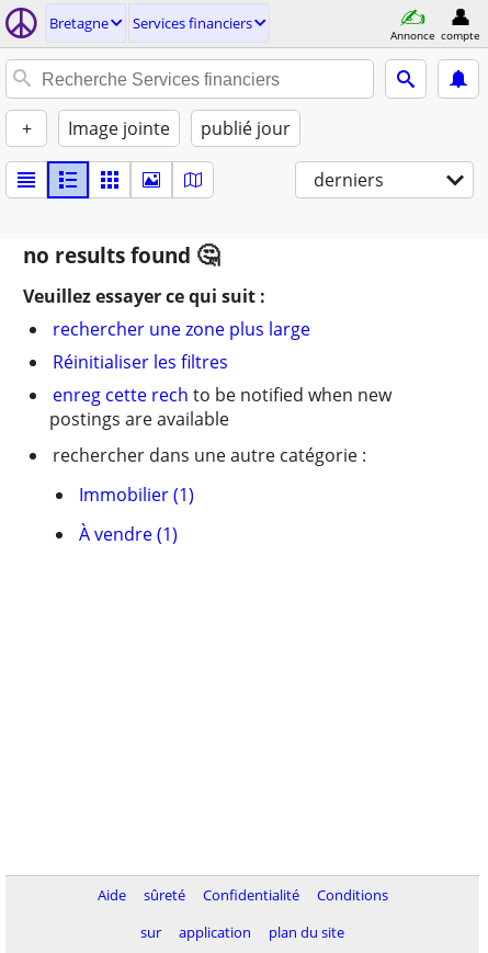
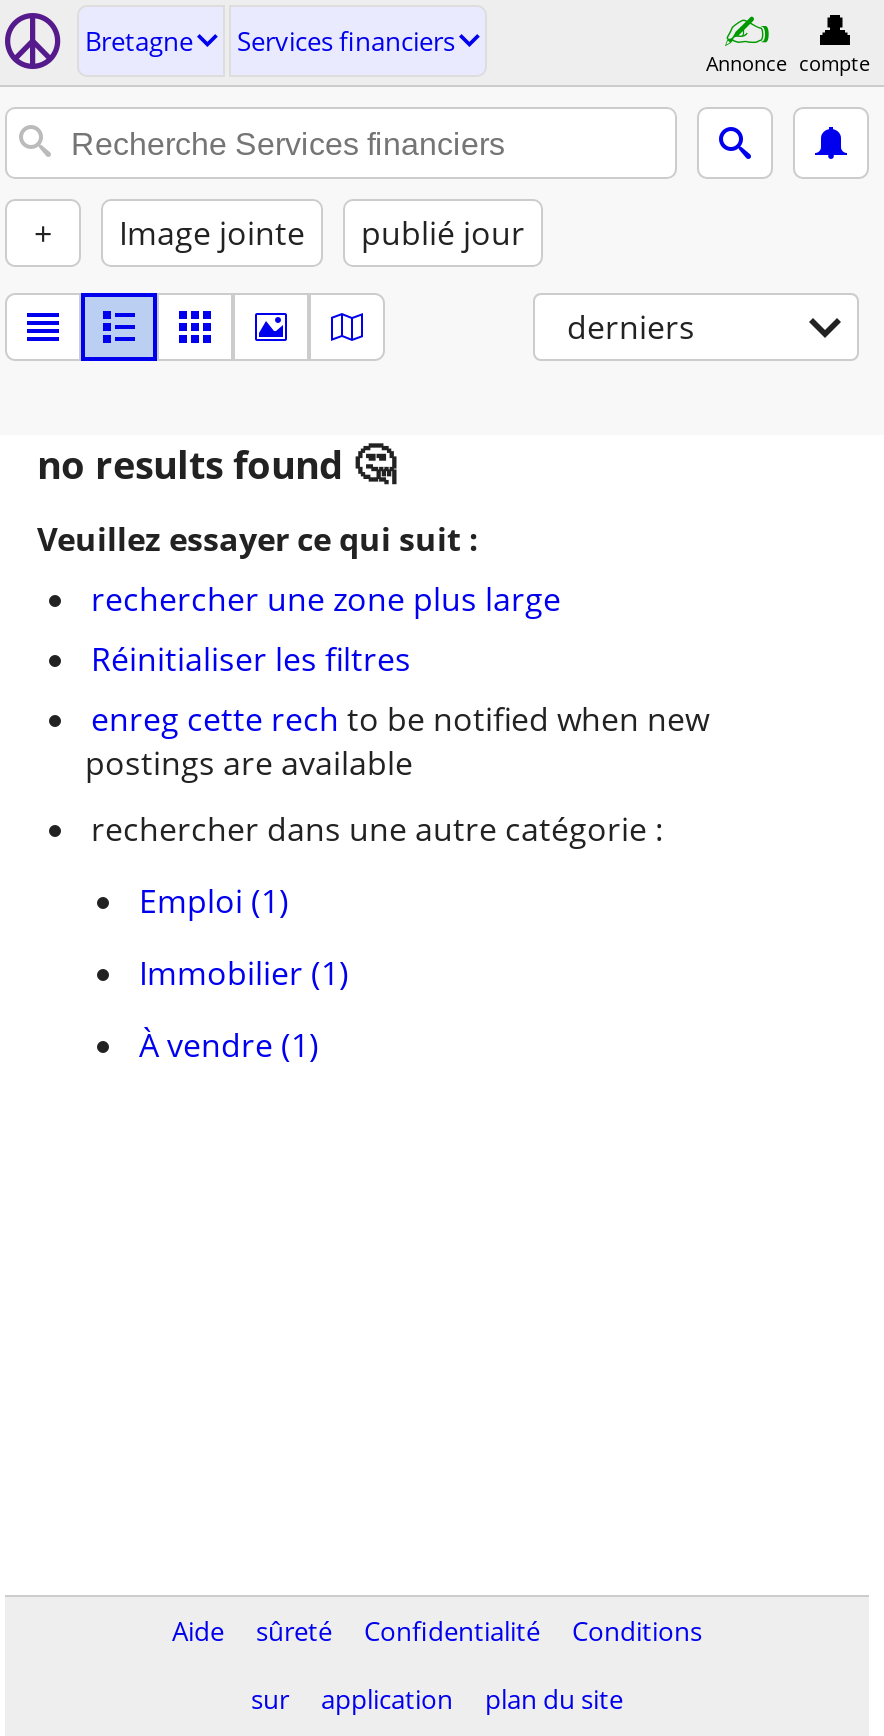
none -> [139,879,289,923] Emploi (1)
moved [79,483,194,546] -> [139,951,349,1067]: Immobilier (1) | À vendre (1)

